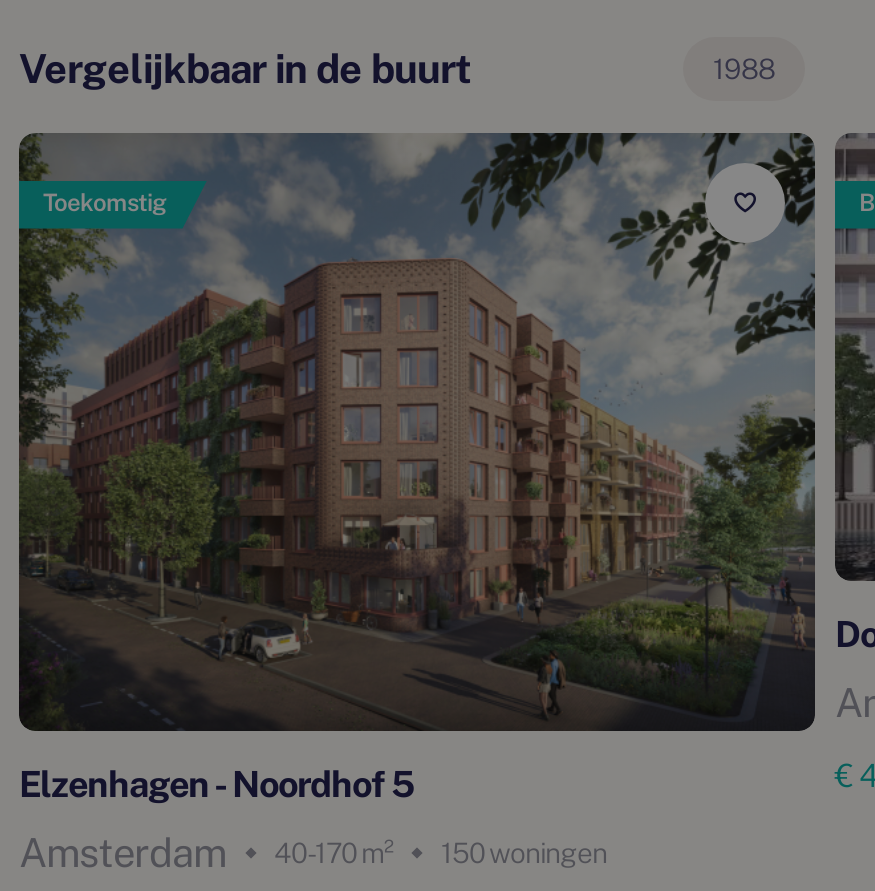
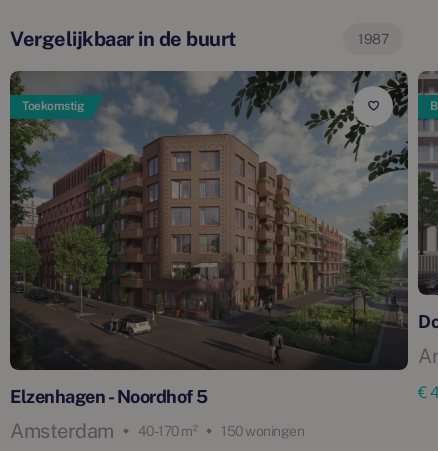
[713,53,775,85] 1988 -> [358,31,388,47] 1987

